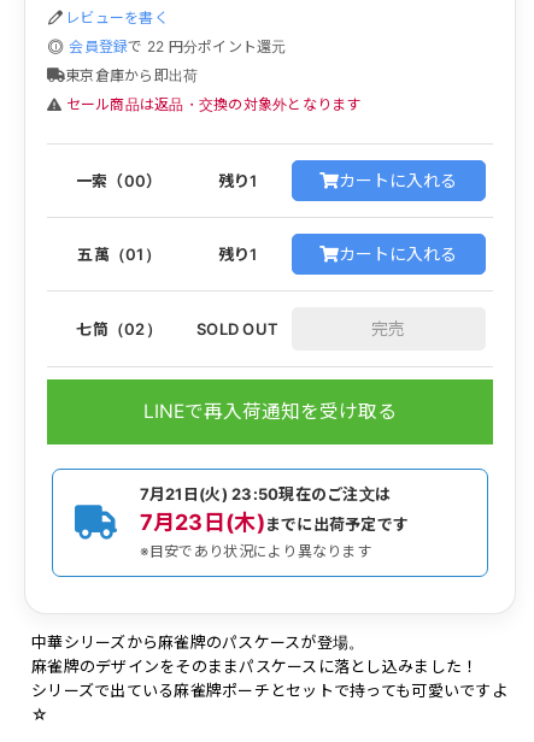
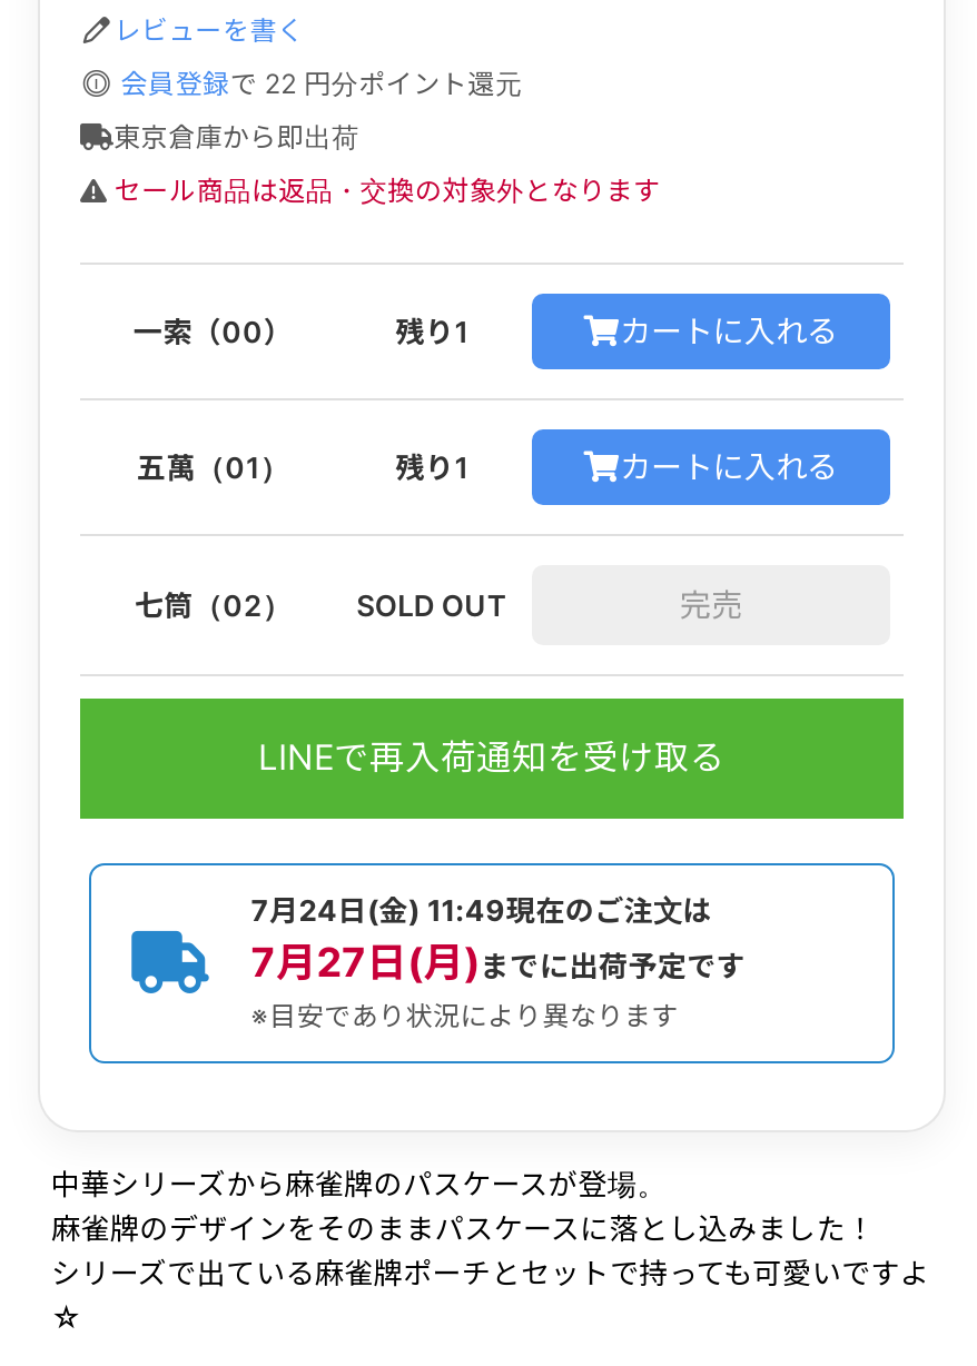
[139,484,391,503] 7月21日(火) 23:50現在のご注文は -> [251,892,713,928] 7月24日(金) 11:49現在のご注文は
[139,510,409,535] 7月23日(木)までに出荷予定です -> [251,939,746,986] 7月27日(月)までに出荷予定です

